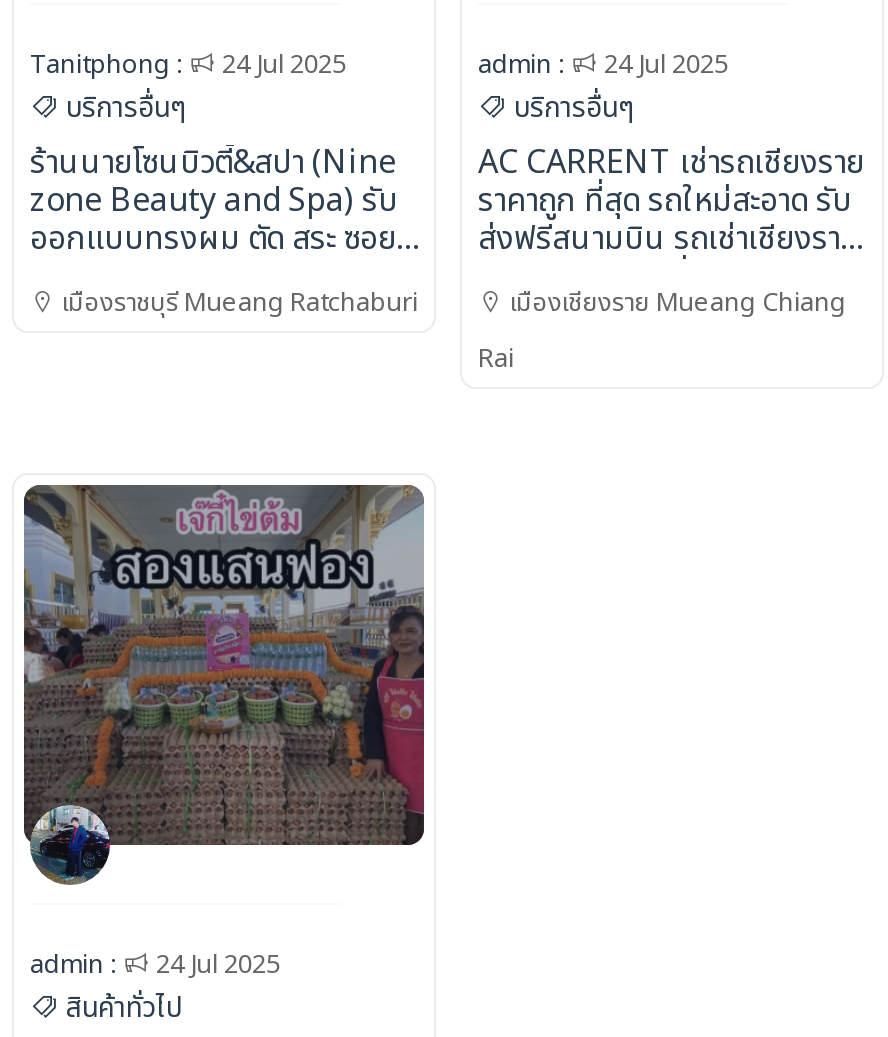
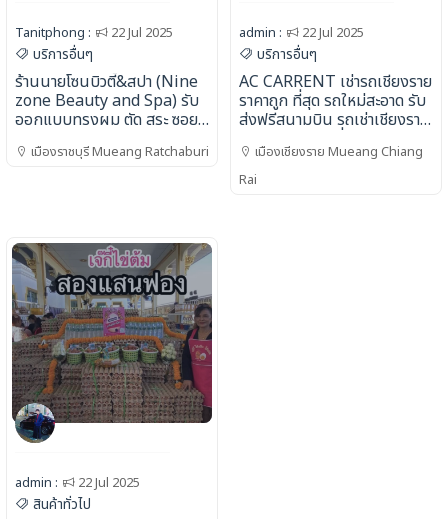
[30,45,346,85] Tanitphong : 24 Jul 2025 -> [15,23,173,43] Tanitphong : 22 Jul 2025
[478,45,728,85] admin : 24 Jul 2025 -> [239,23,364,43] admin : 22 Jul 2025
[30,945,280,985] admin : 24 Jul 2025 -> [15,473,140,493] admin : 22 Jul 2025

